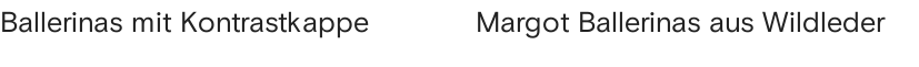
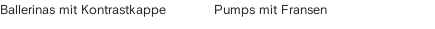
[476,7,885,36] Margot Ballerinas aus Wildleder -> [214,3,327,16] Pumps mit Fransen

